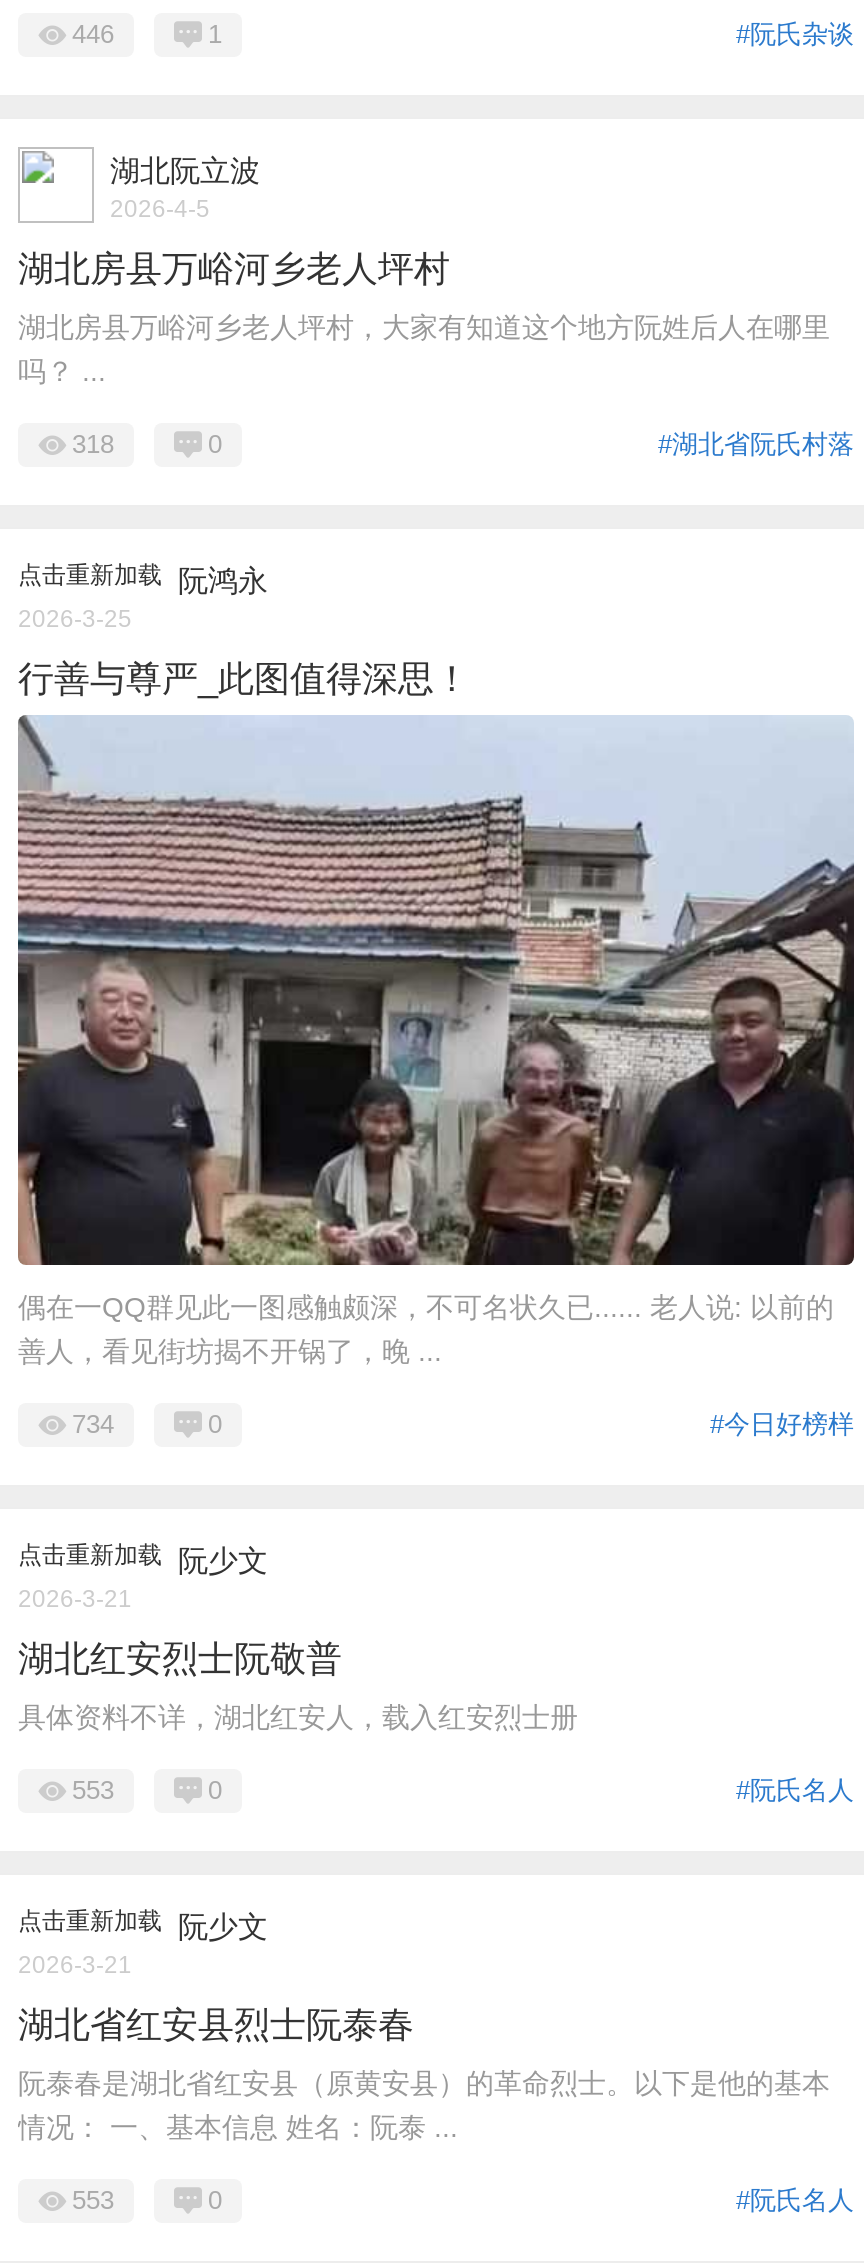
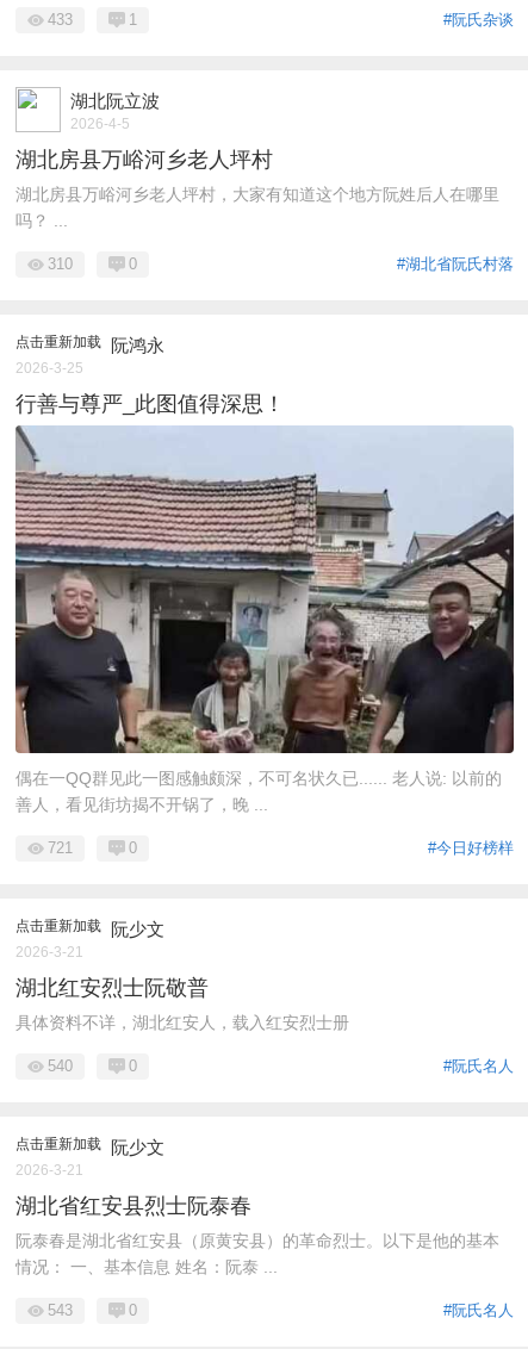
[72,18,114,48] 446 -> [48,10,73,28] 433
[72,428,114,458] 318 -> [48,254,73,272] 310
[72,1410,114,1440] 734 -> [48,839,73,857] 721
[72,1776,114,1806] 553 -> [48,1058,73,1075] 540
[72,2186,114,2216] 553 -> [48,1302,73,1320] 543

